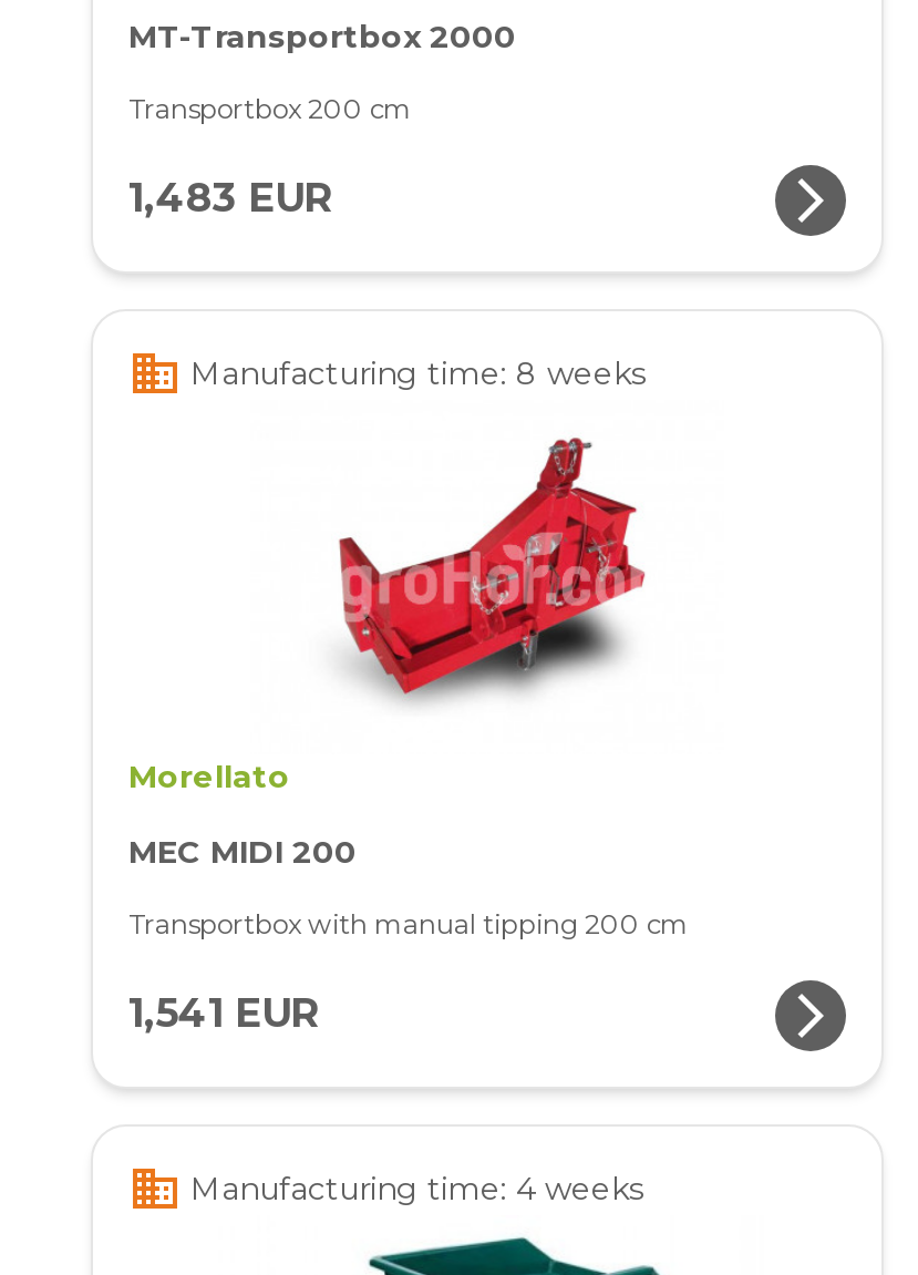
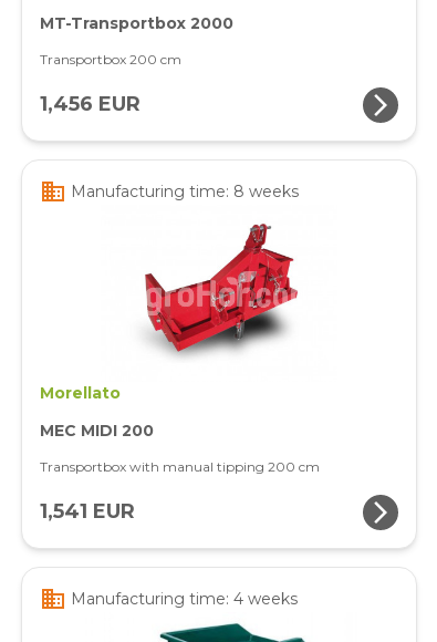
[128,175,332,224] 1,483 EUR -> [40,92,141,117] 1,456 EUR

